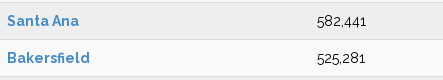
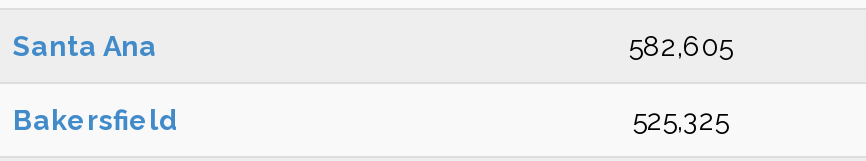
[316,13,365,29] 582,441 -> [629,30,733,62] 582,605
[317,50,365,66] 525,281 -> [633,104,729,136] 525,325

